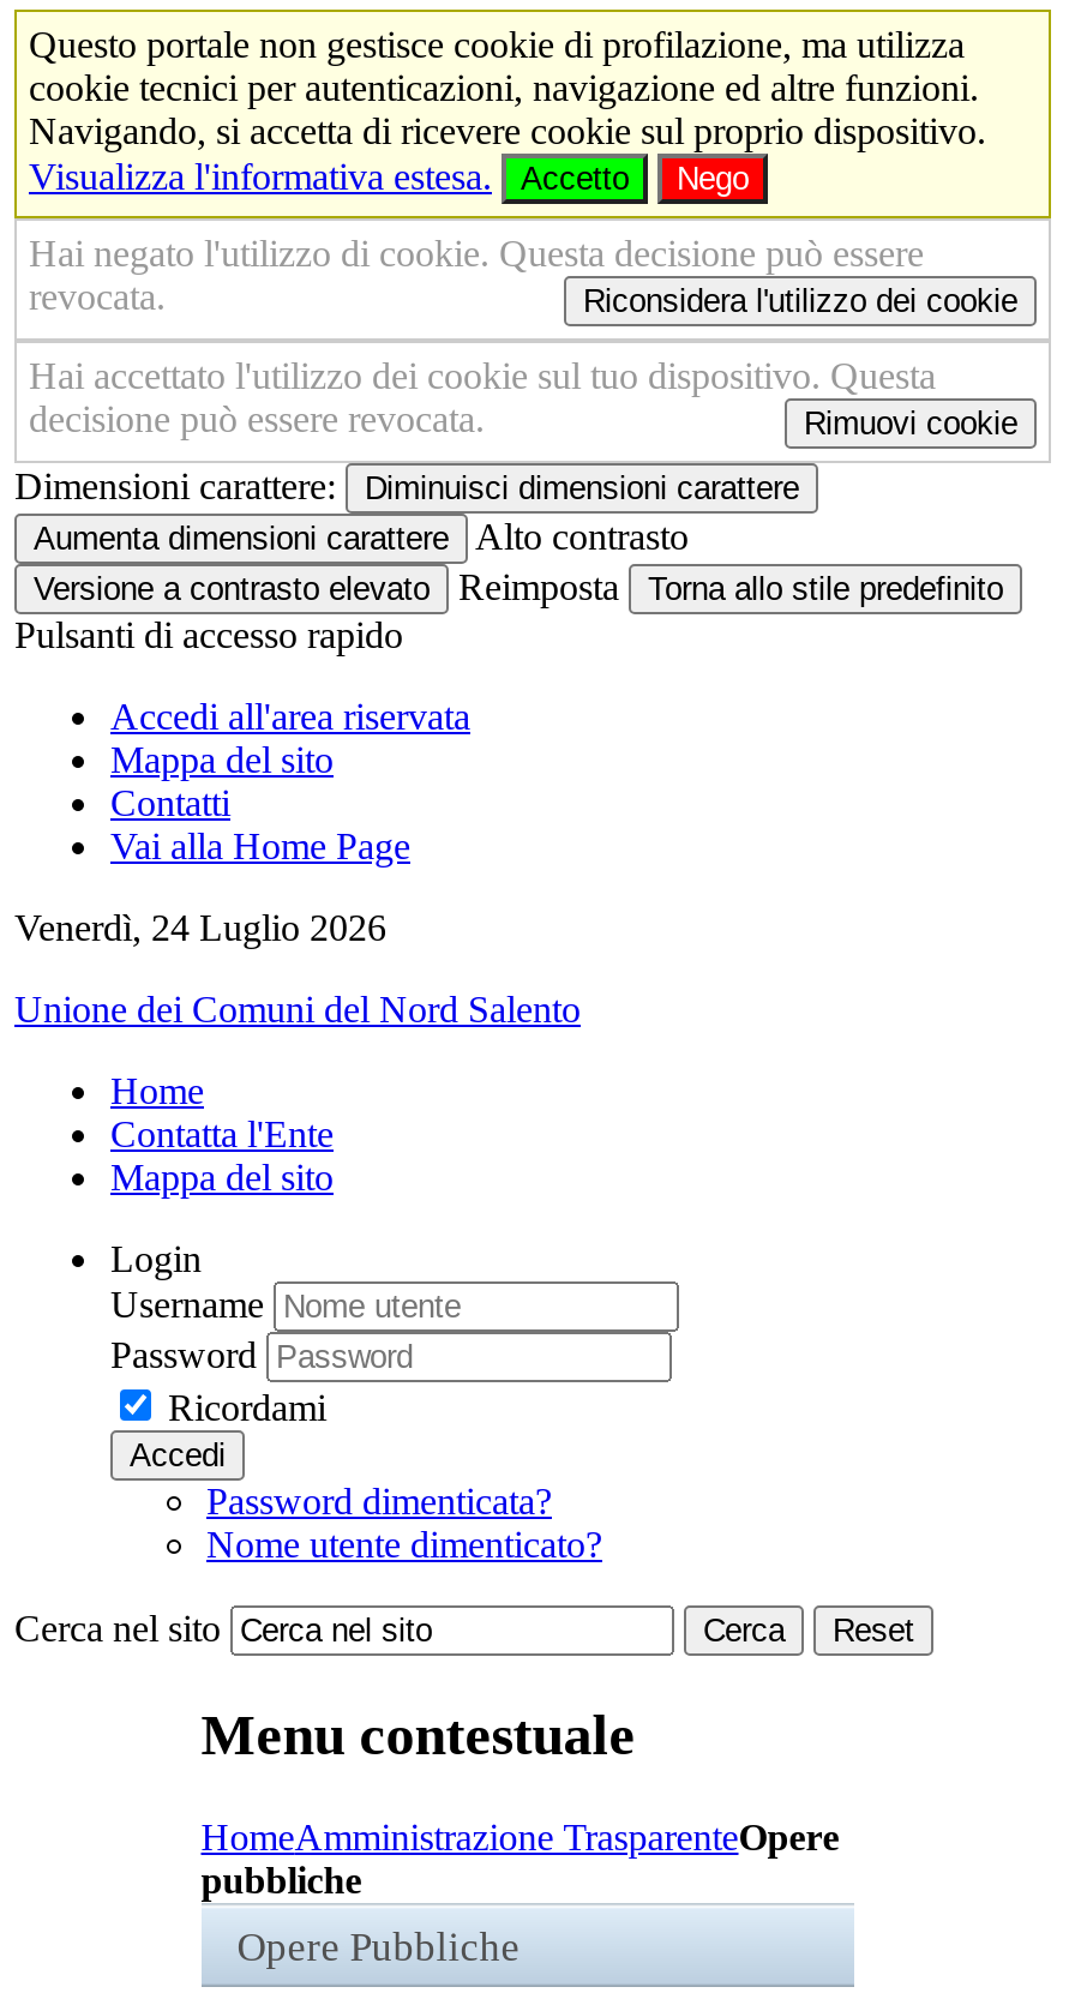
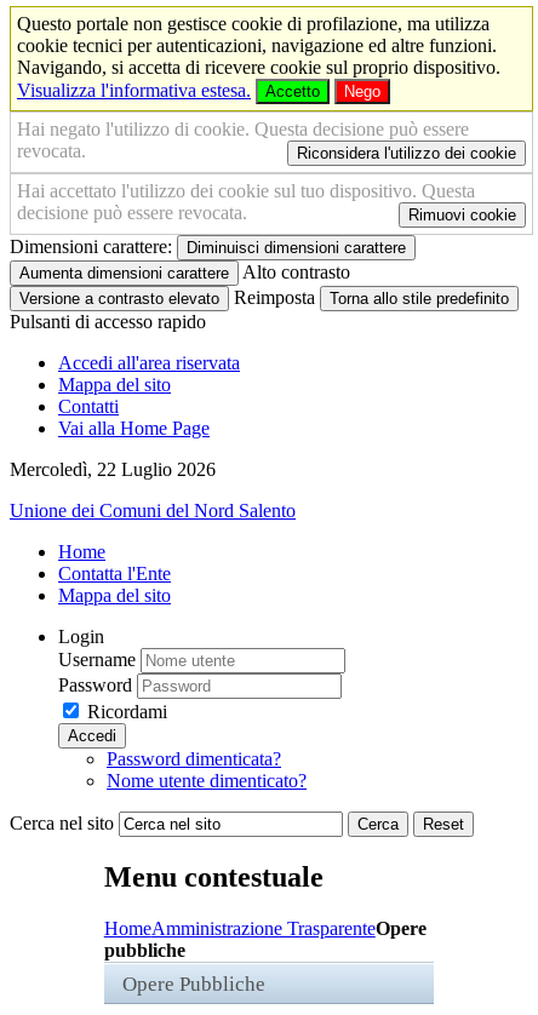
[14,907,386,948] Venerdì, 24 Luglio 2026 -> [10,459,216,480] Mercoledì, 22 Luglio 2026

